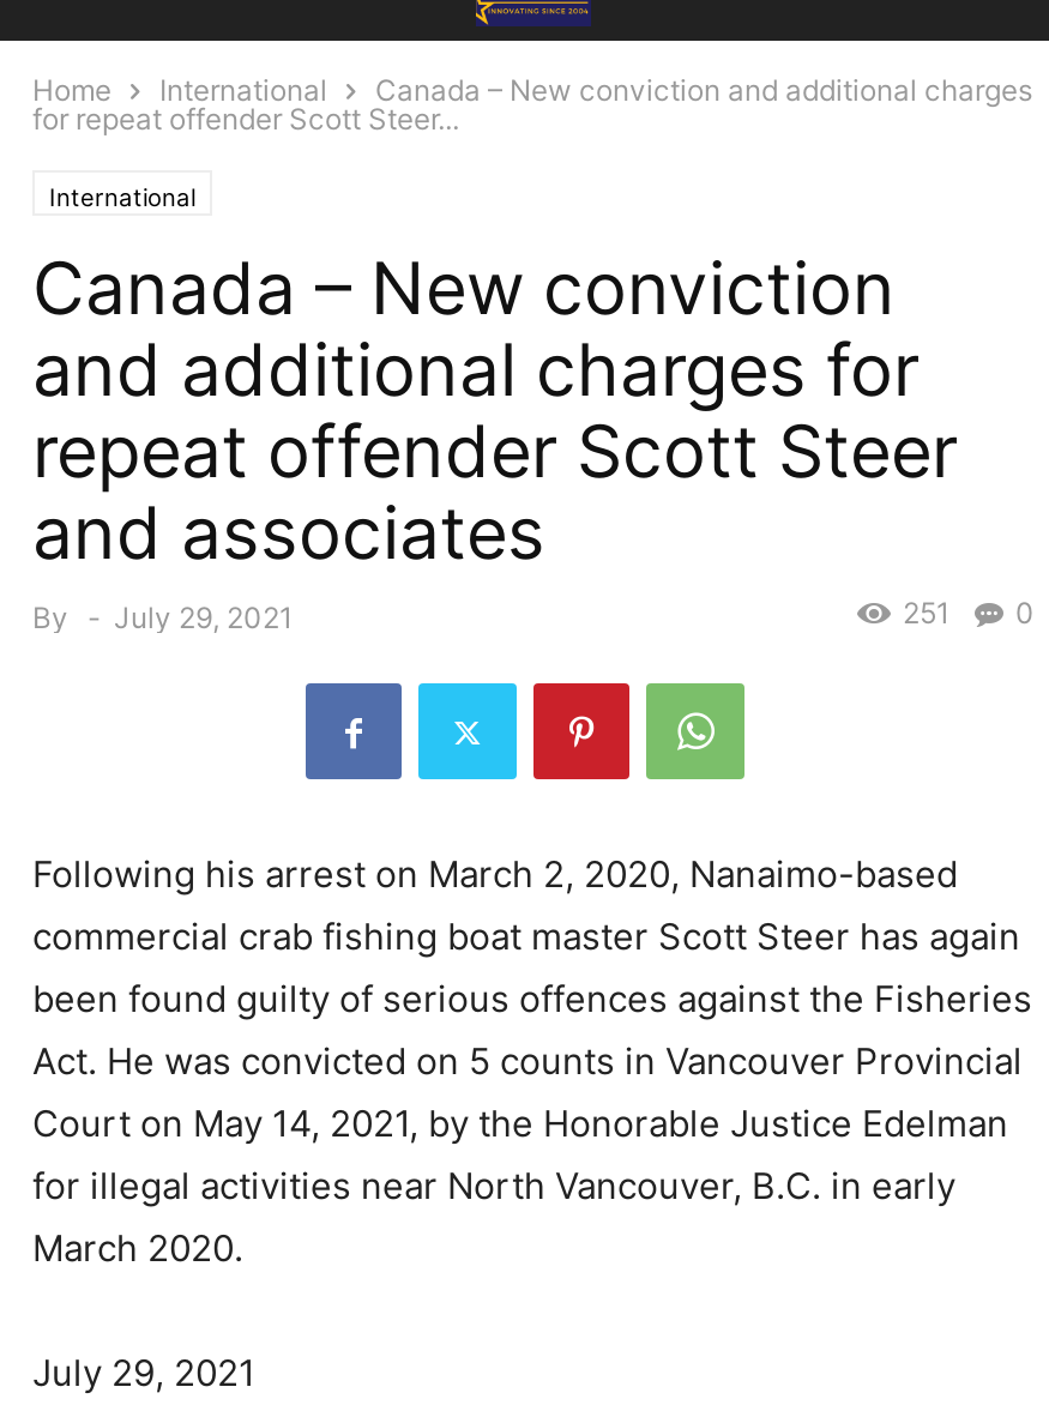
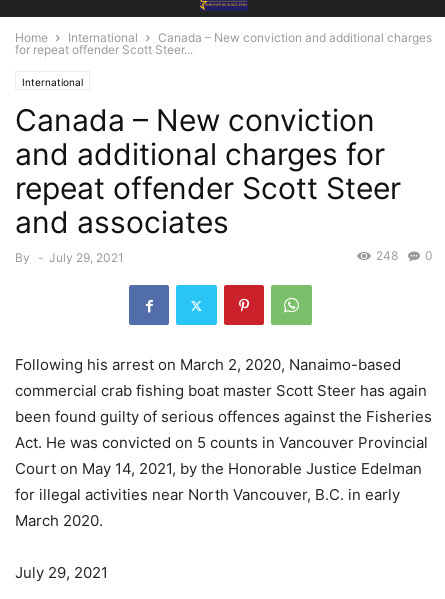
[903,595,1035,631] 251 0 -> [376,248,433,263] 248 0

